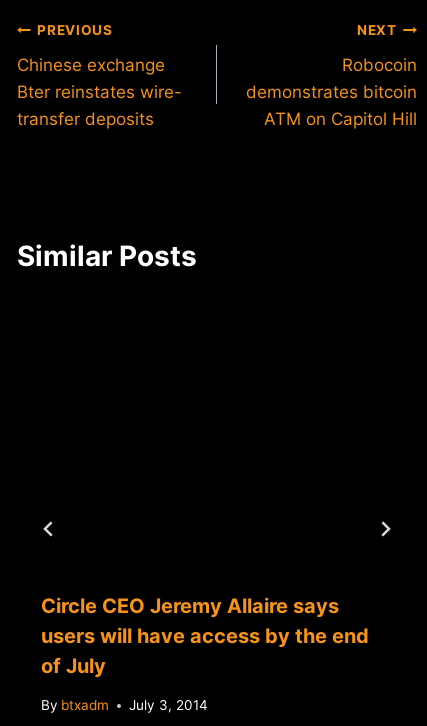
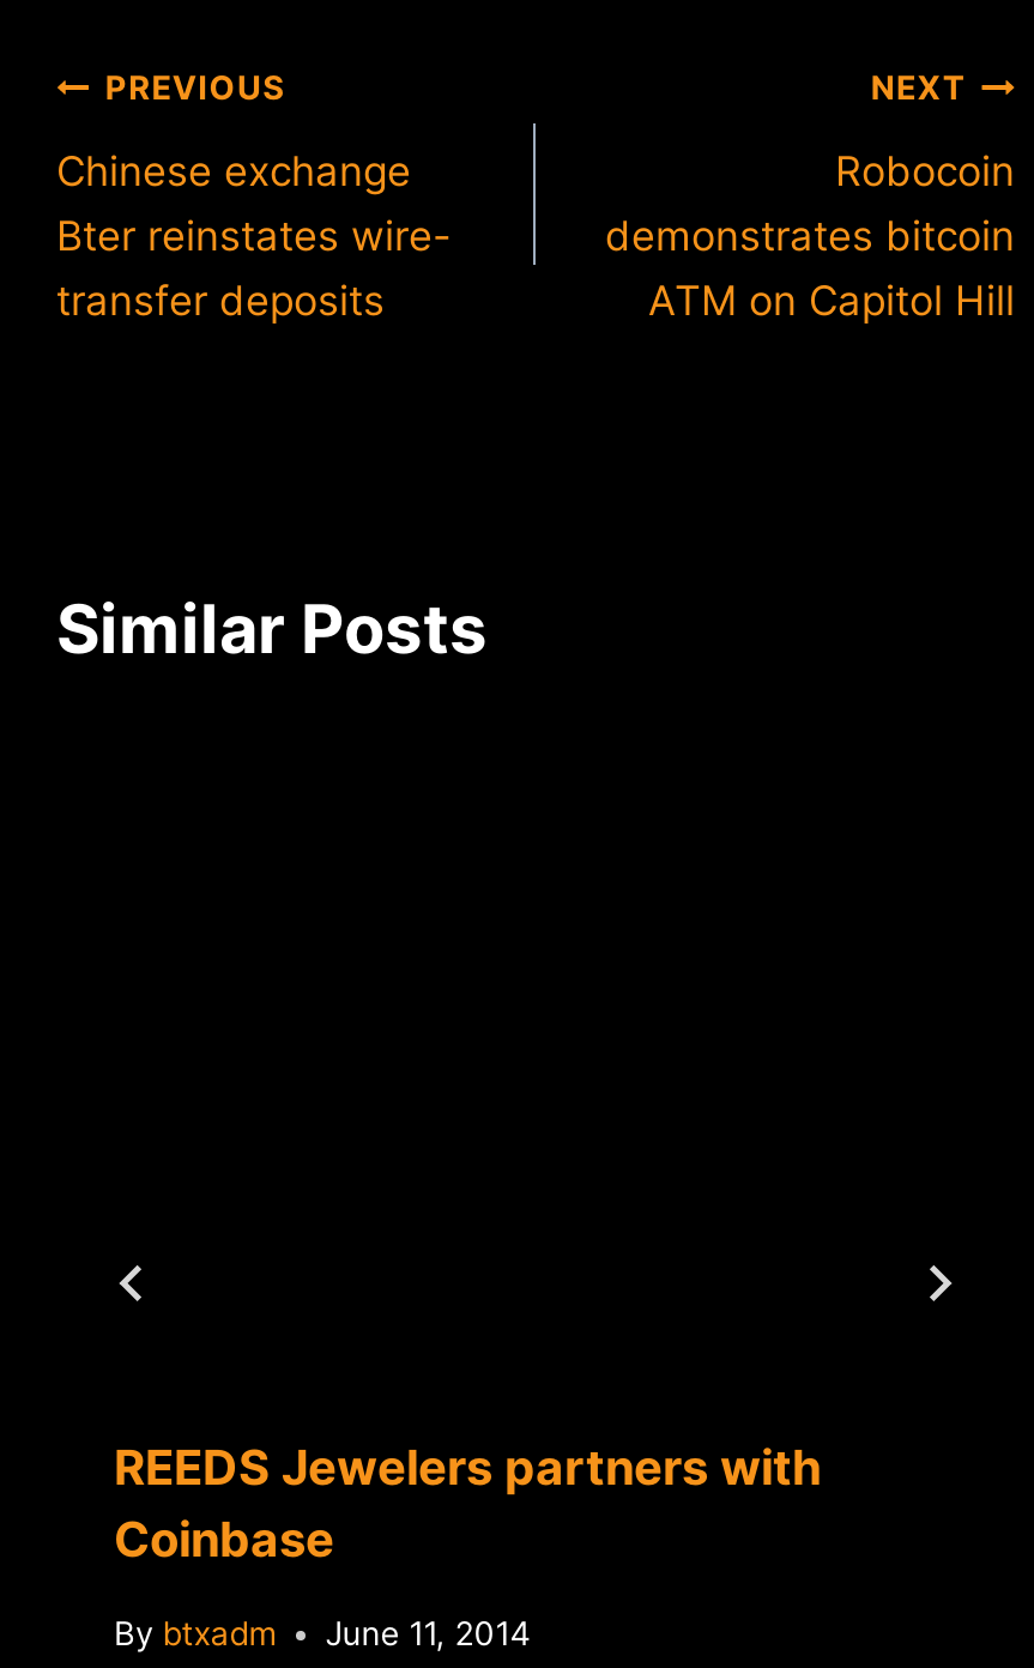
[41,594,369,678] Circle CEO Jeremy Allaire says | users will have access by the end | of July -> [114,1440,821,1570] REEDS Jewelers partners with | Coinbase
[41,697,208,713] By btxadm July 3, 2014 -> [114,1614,531,1652] By btxadm June 11, 2014

